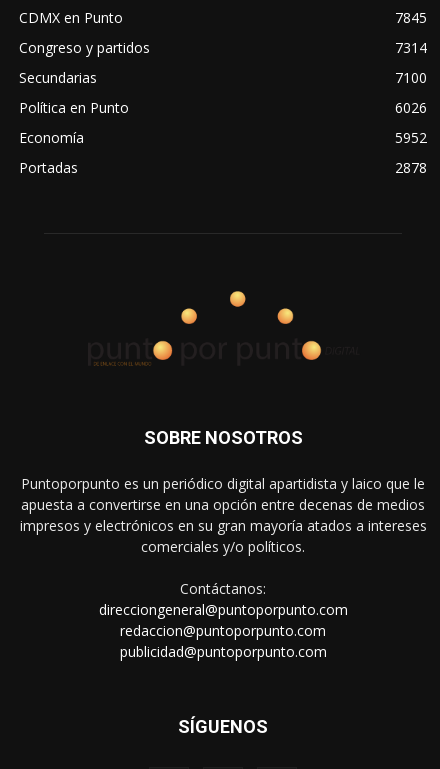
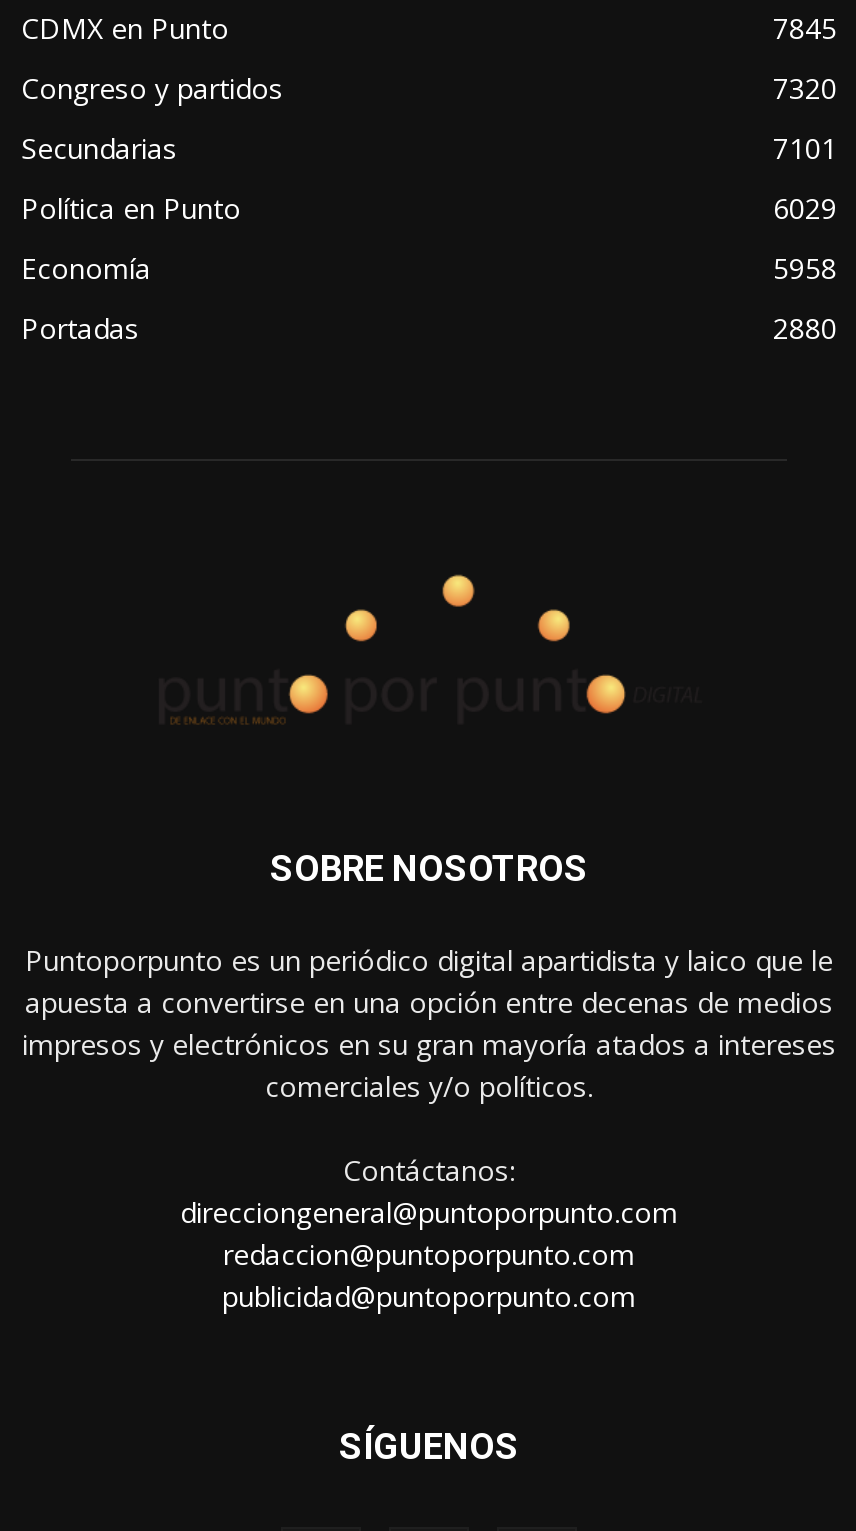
[395,38,427,57] 7314 -> [773,70,837,108] 7320
[395,68,427,87] 7100 -> [773,130,837,168] 7101
[395,98,427,117] 6026 -> [773,190,837,228] 6029
[395,128,427,147] 5952 -> [773,250,837,288] 5958
[395,158,427,177] 2878 -> [773,310,837,348] 2880

